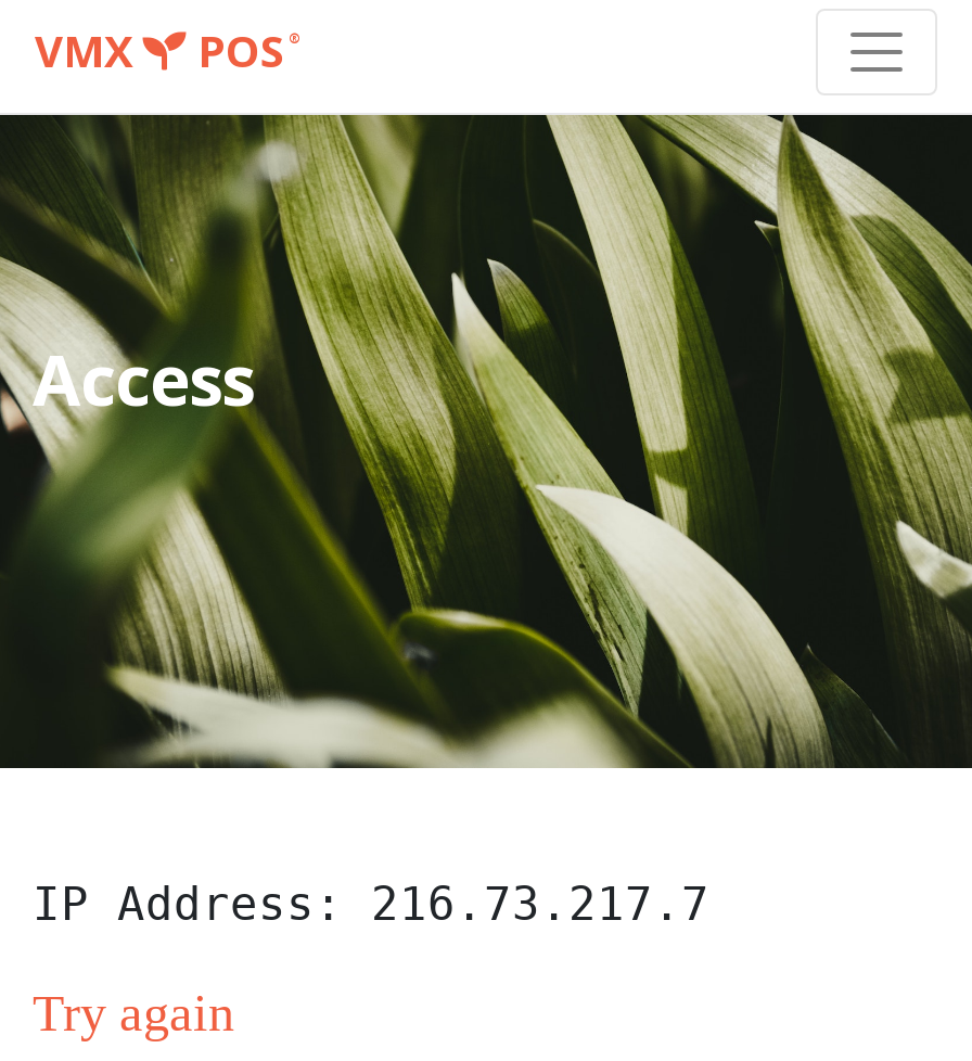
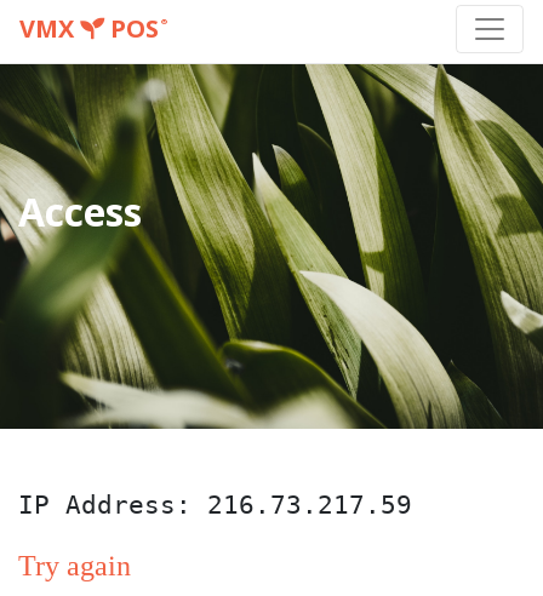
[33,879,709,931] IP Address: 216.73.217.7 -> [18,491,412,520] IP Address: 216.73.217.59

